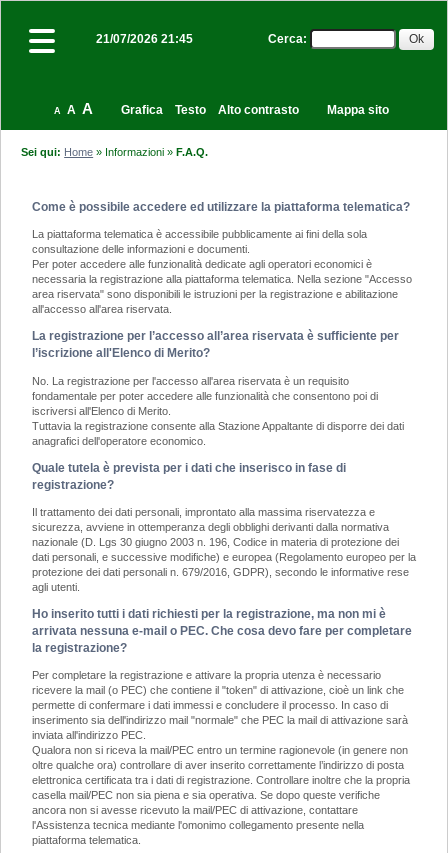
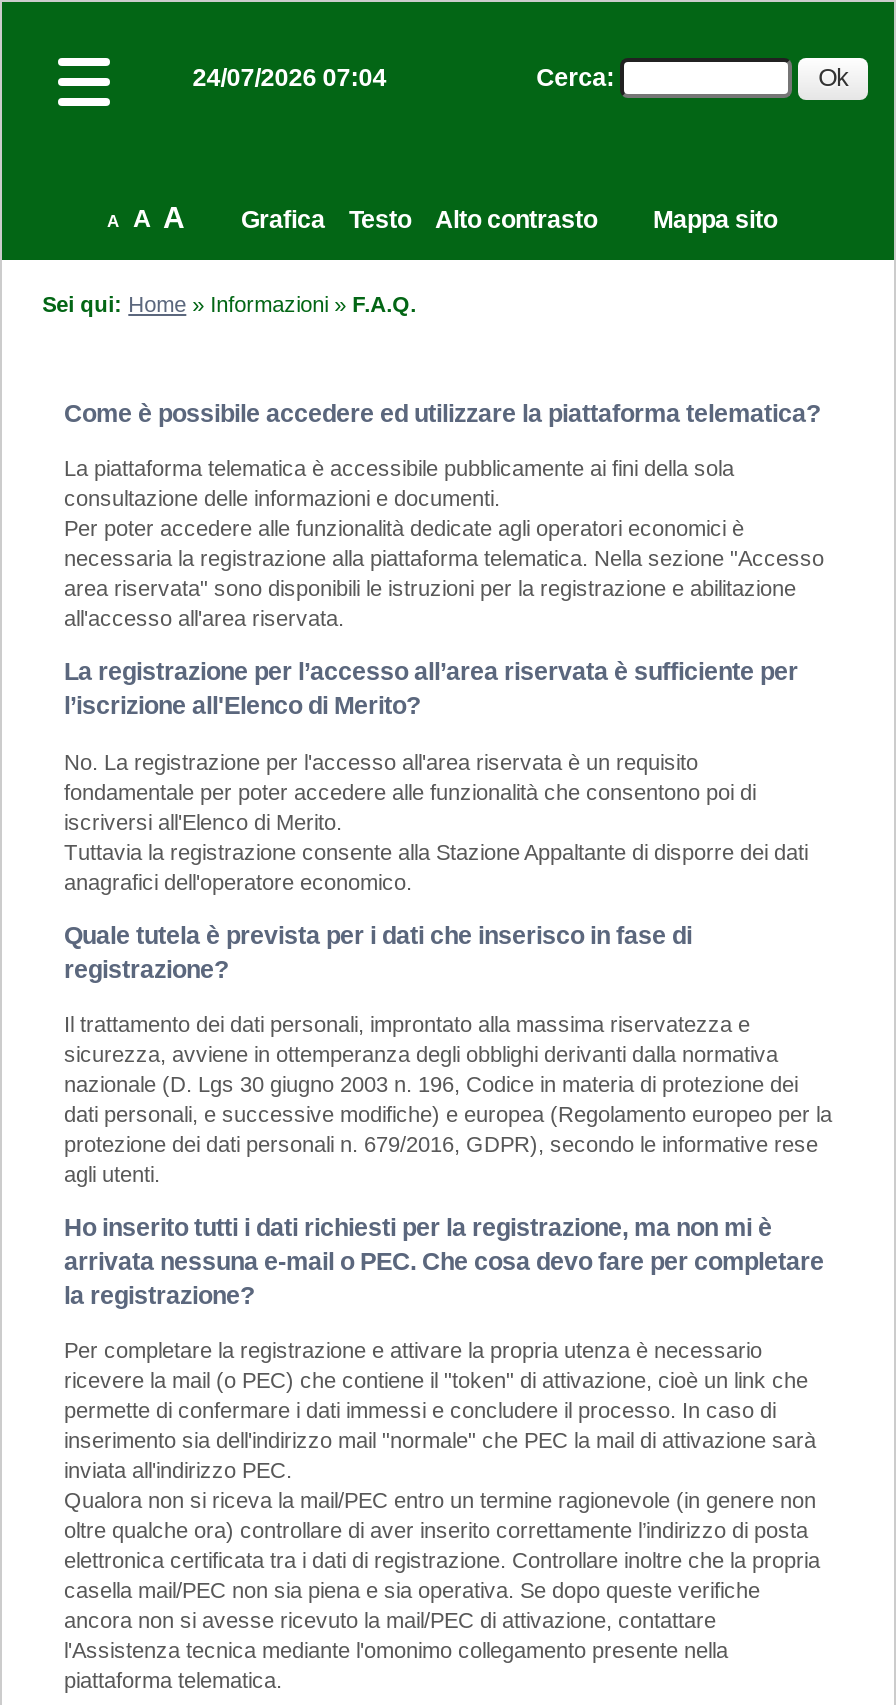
[96,32,193,46] 21/07/2026 21:45 -> [193,64,387,92] 24/07/2026 07:04

